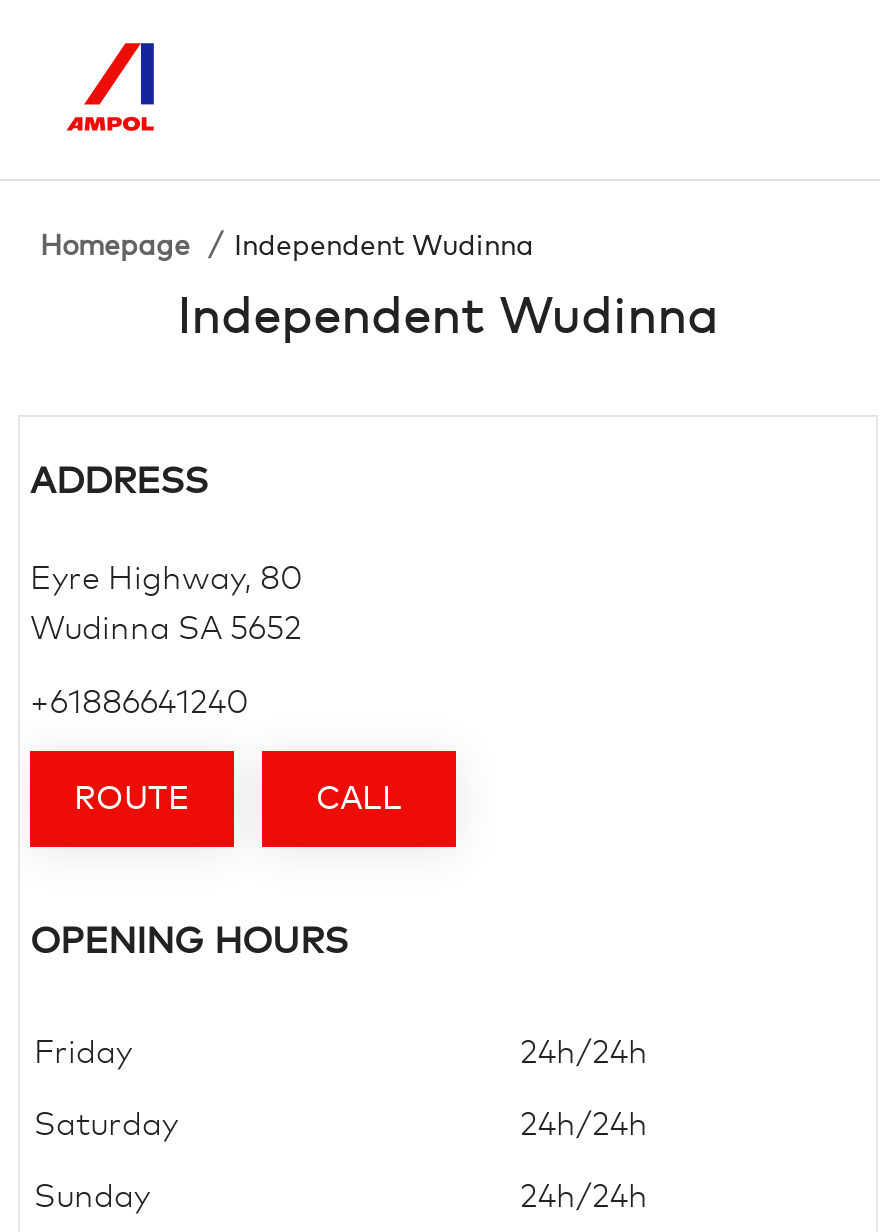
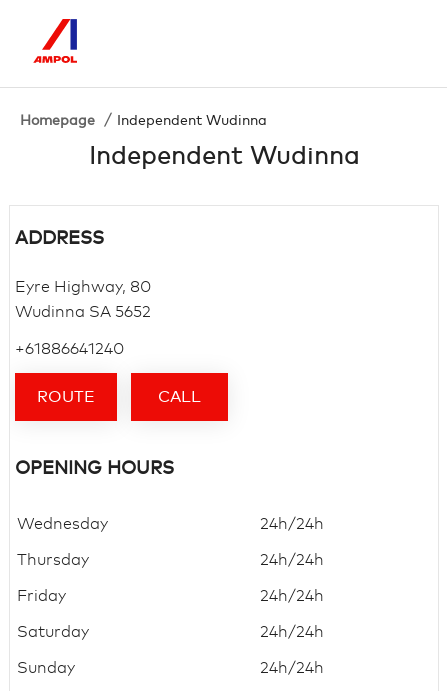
none -> [17,516,324,568] Wednesday | 24h/24h | Thursday | 24h/24h

